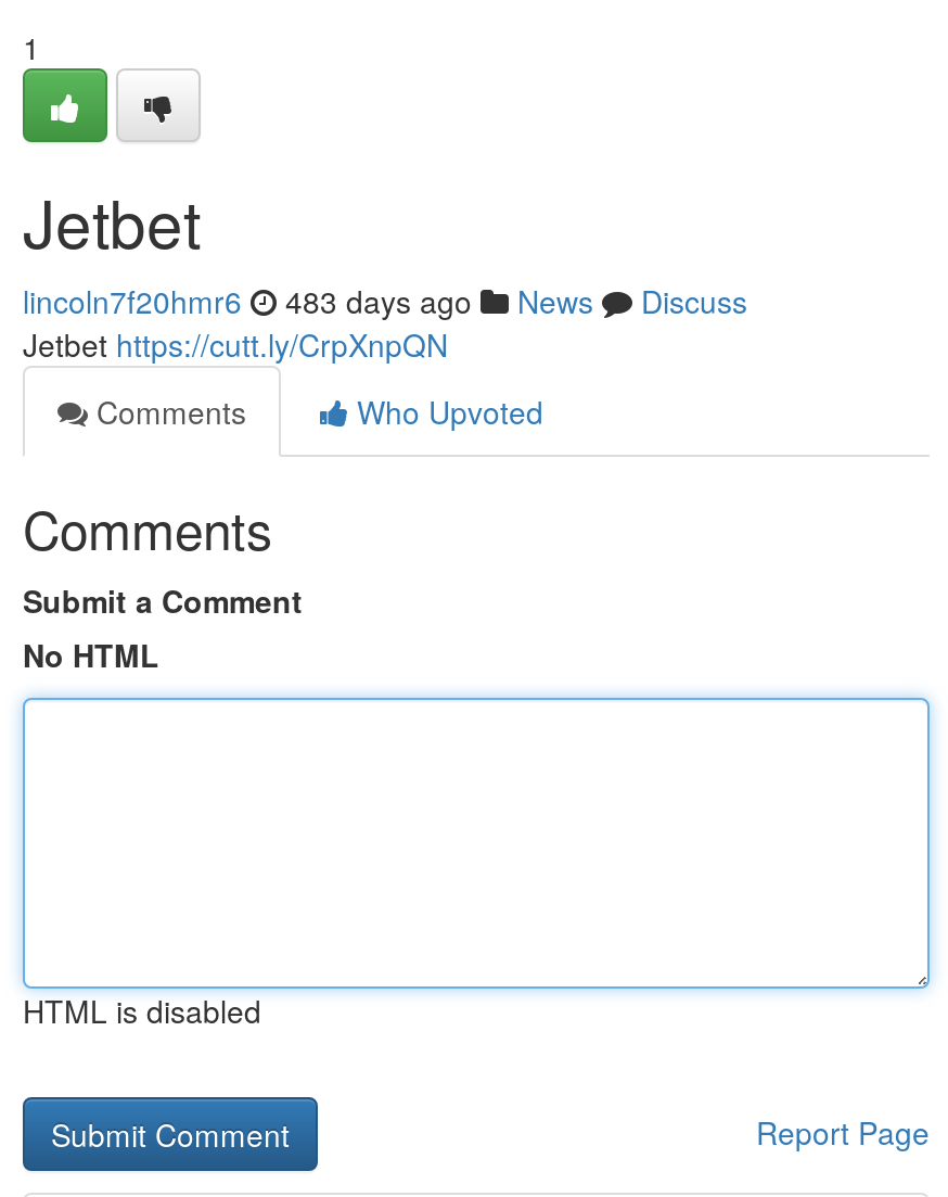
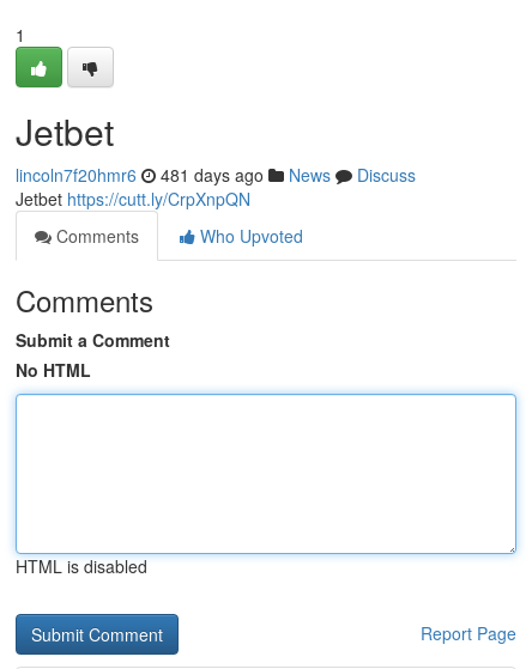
[23,279,747,322] lincoln7f20hmr6 483 days ago News Discuss -> [16,163,416,187] lincoln7f20hmr6 481 days ago News Discuss

